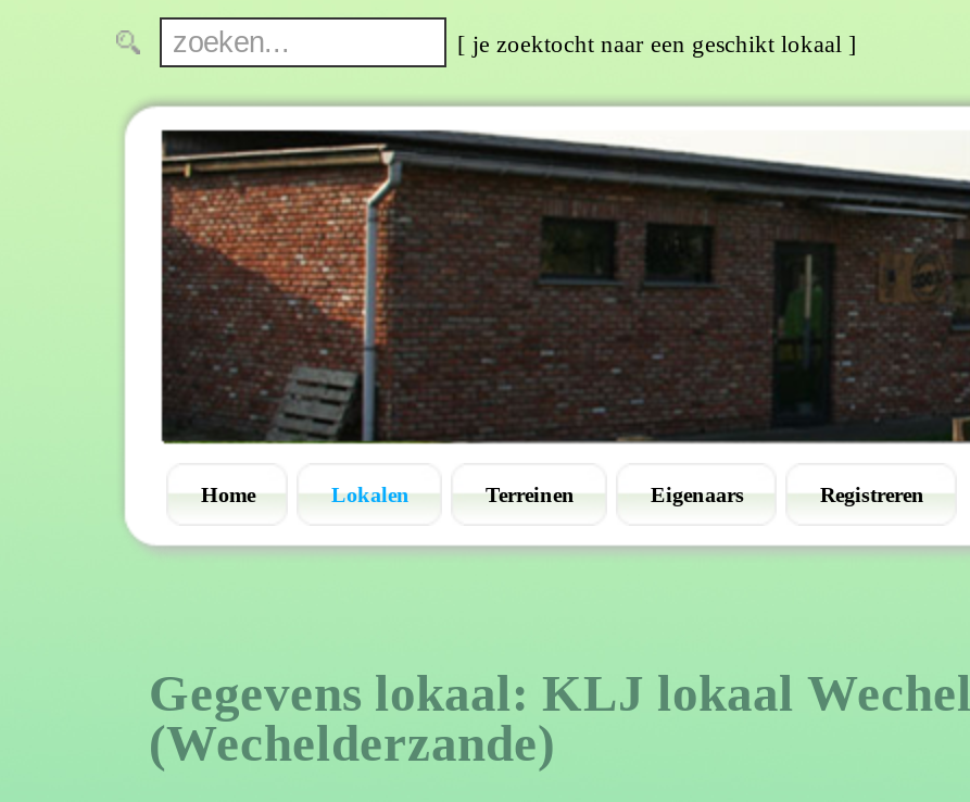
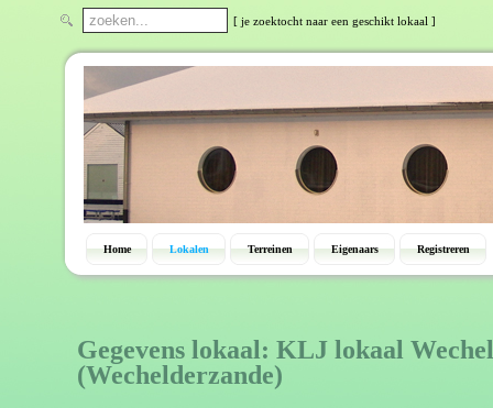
[160,128,963,446] [image] -> [84,65,490,223] [image]

